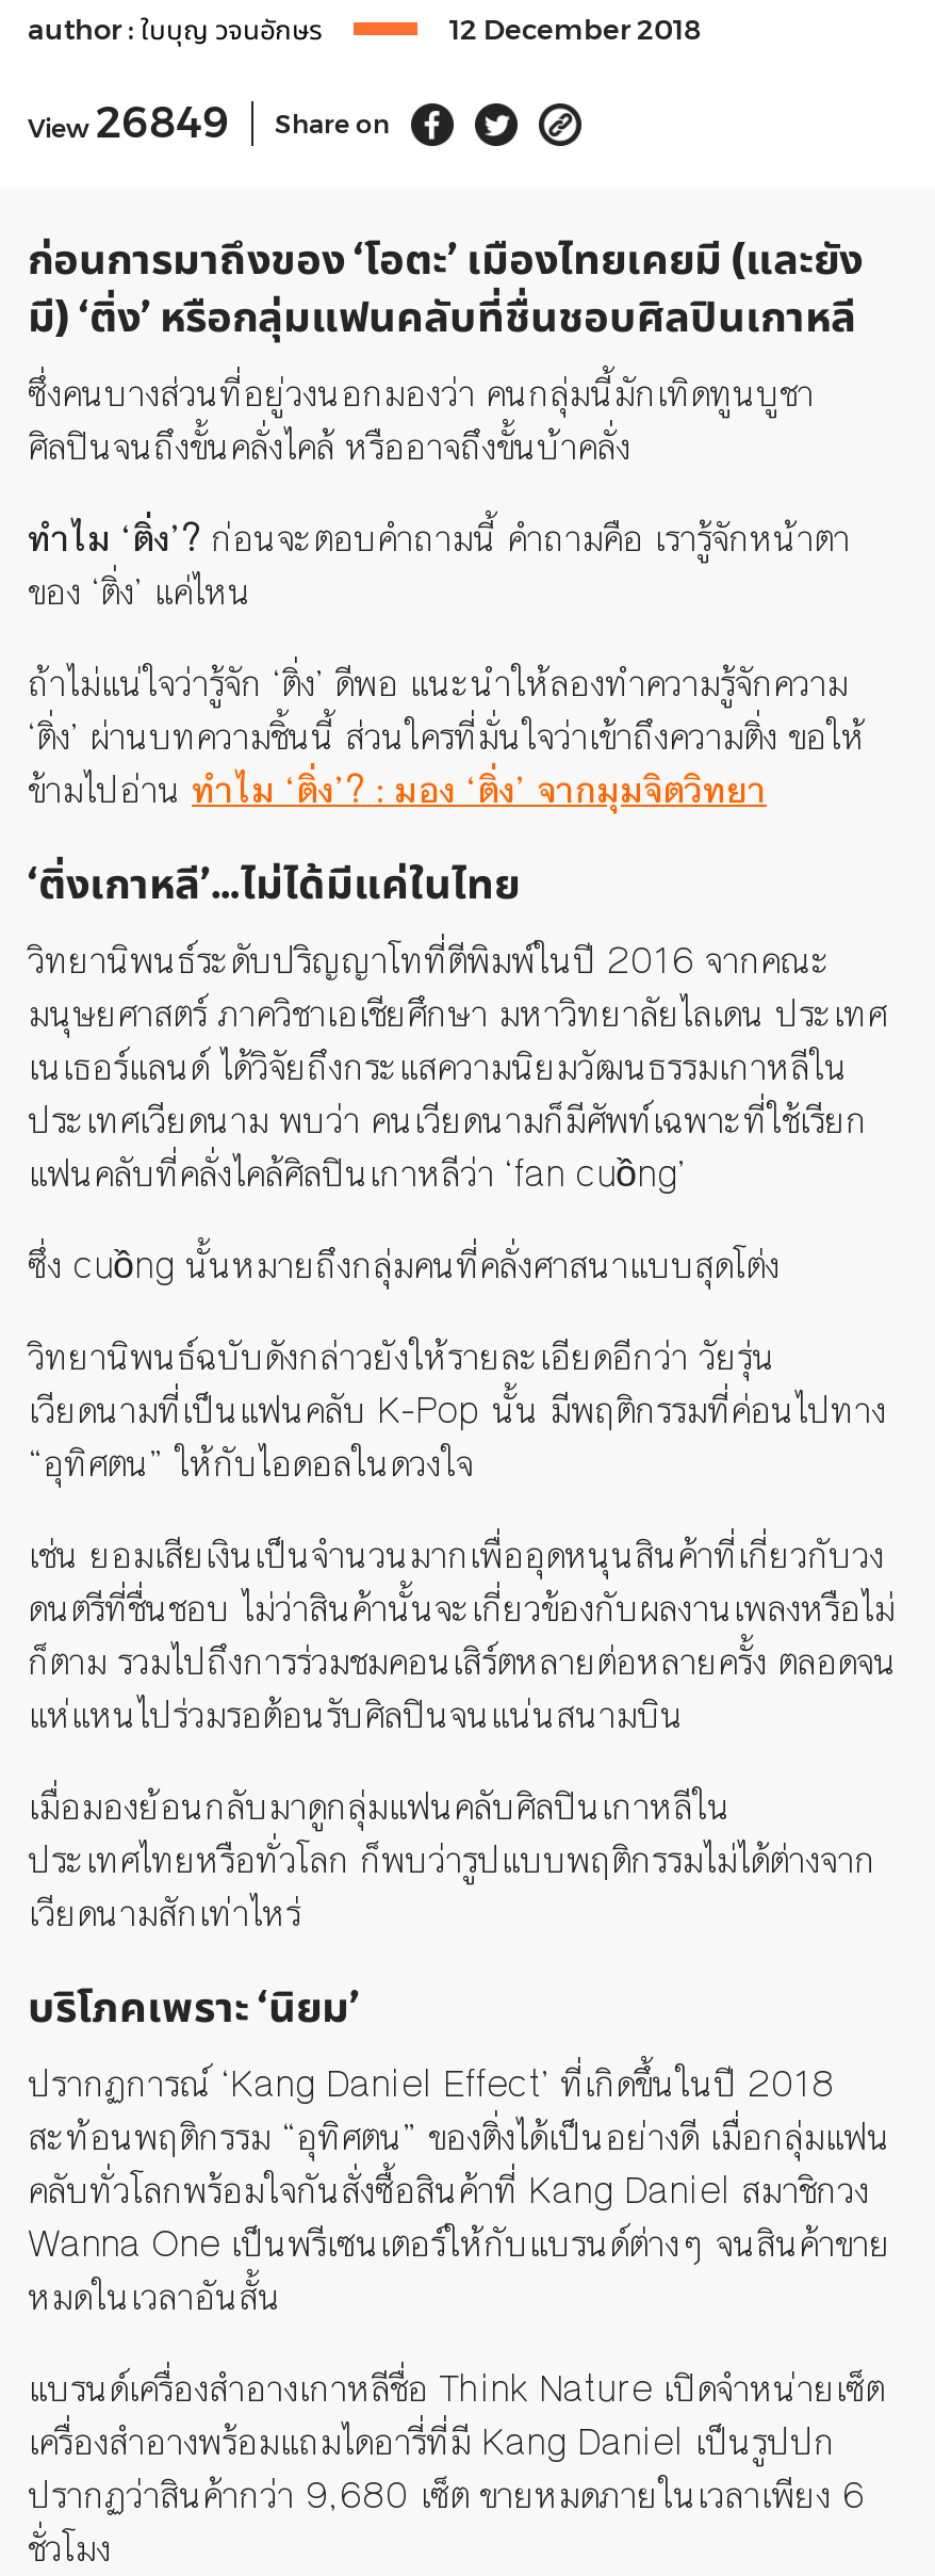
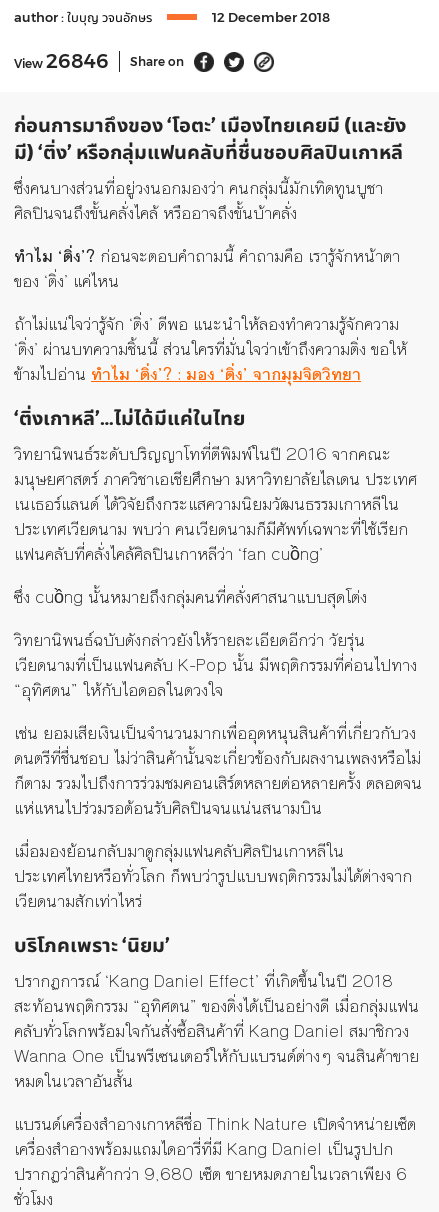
[28,97,390,148] View 26849 Share on -> [14,49,184,73] View 26846 Share on

